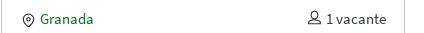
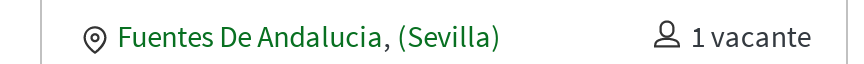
[40,9,94,28] Granada -> [117,17,501,55] Fuentes De Andalucia, (Sevilla)

